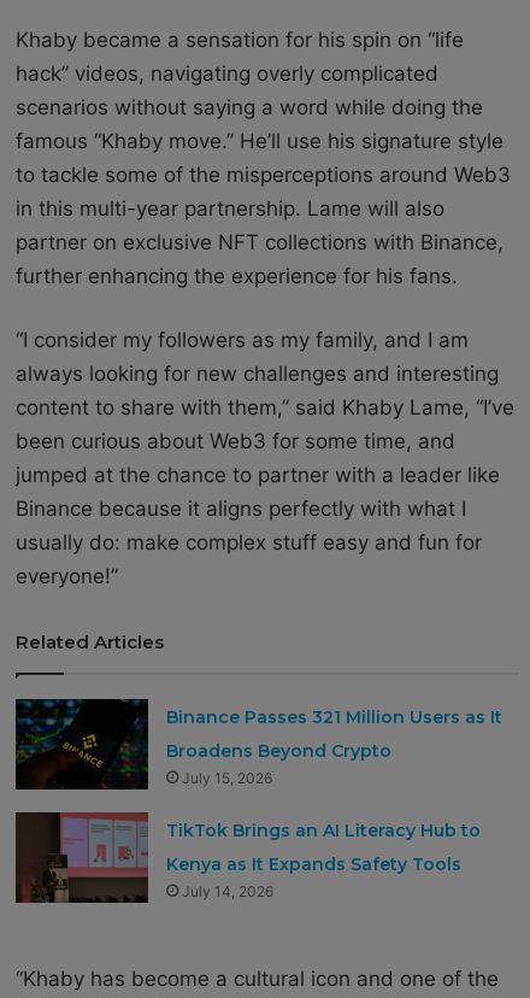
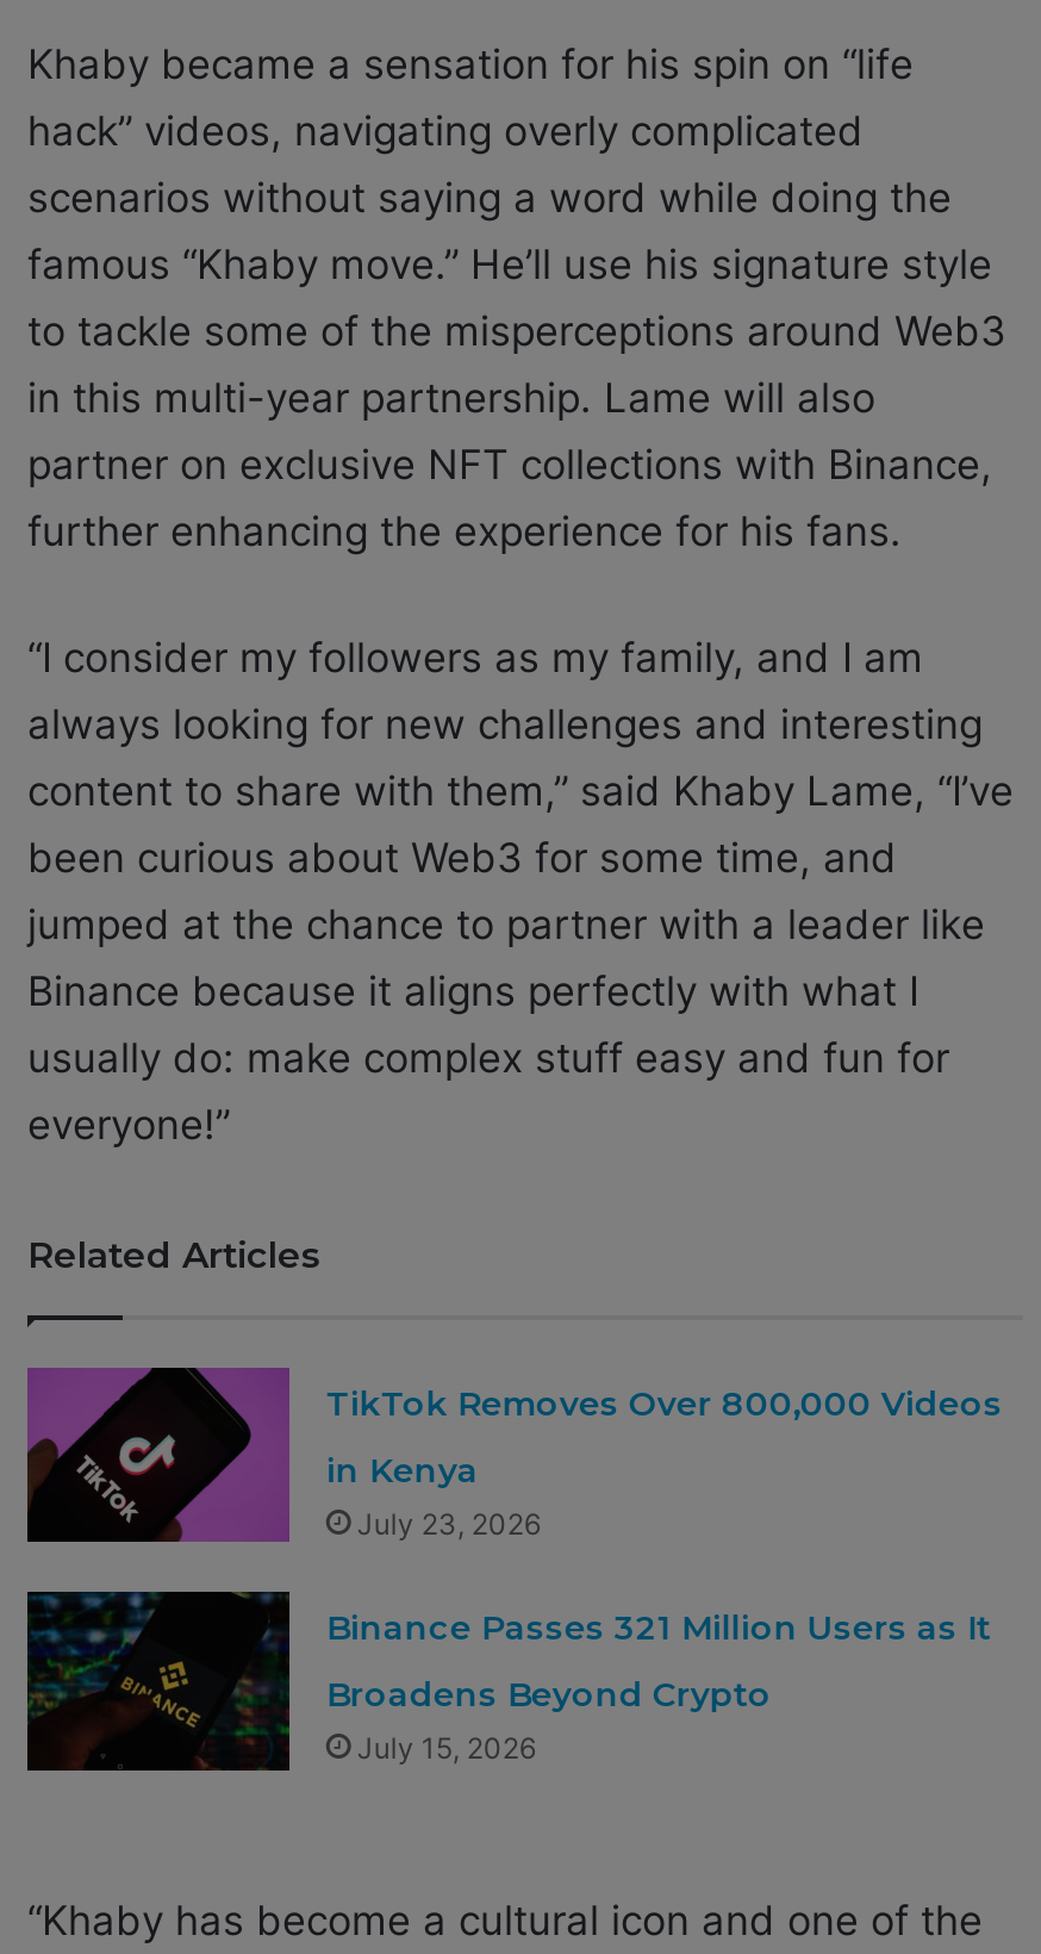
none -> [25,1365,1002,1547] [image] | TikTok Removes Over 800,000 Videos | in Kenya | July 23, 2026
moved [14,698,503,789] -> [25,1589,990,1771]: [image] | Binance Passes 321 Million Users as It | Broadens Beyond Crypto | July 15, 2026
[16,811,481,904] [image] | TikTok Brings an AI Literacy Hub to | Kenya as It Expands Safety Tools | July 14, 2026 -> none

